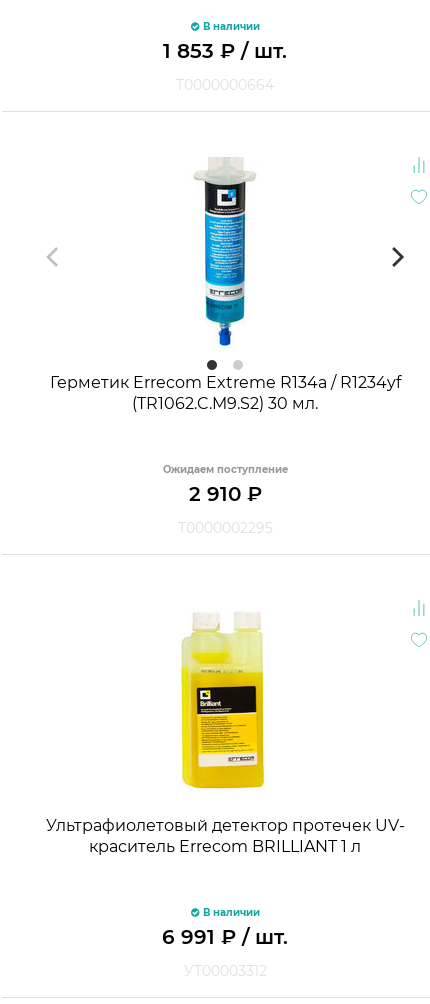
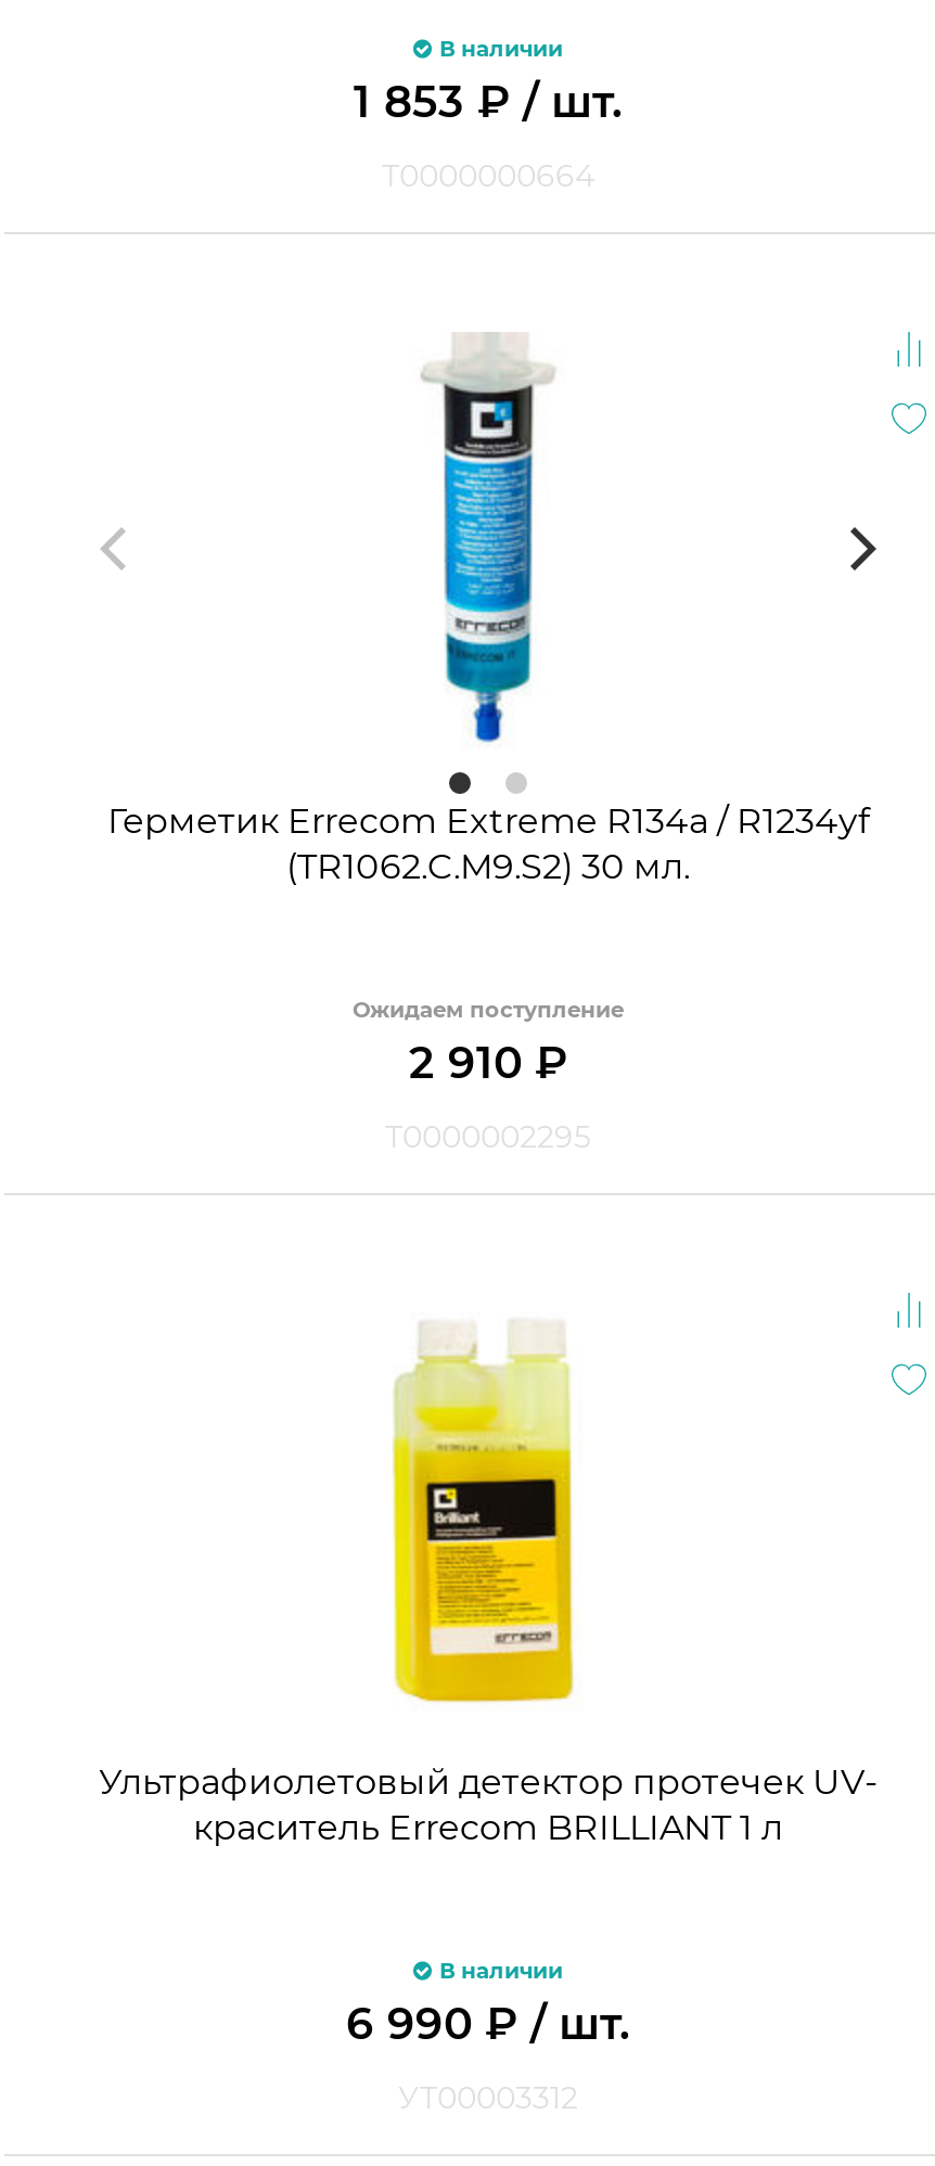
[162,925,288,949] 6 991 ₽ / шт. -> [346,1998,630,2050] 6 990 ₽ / шт.

